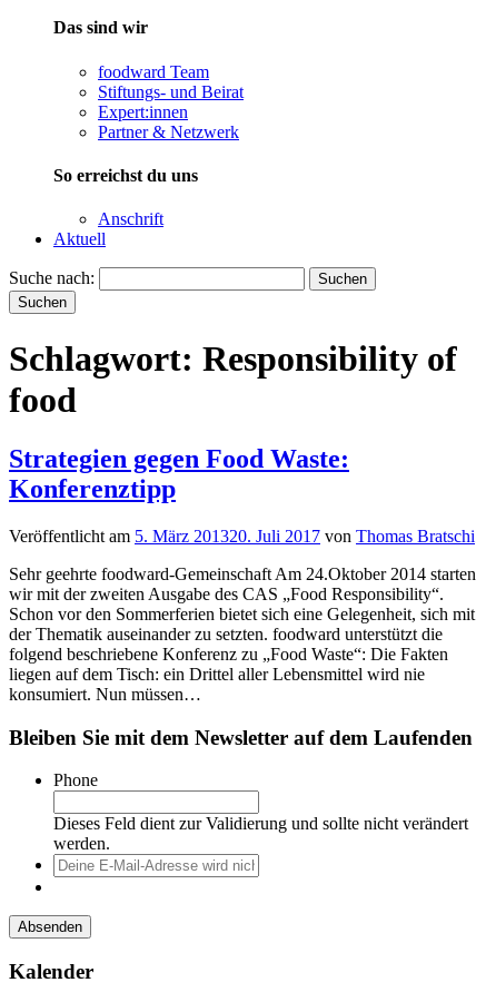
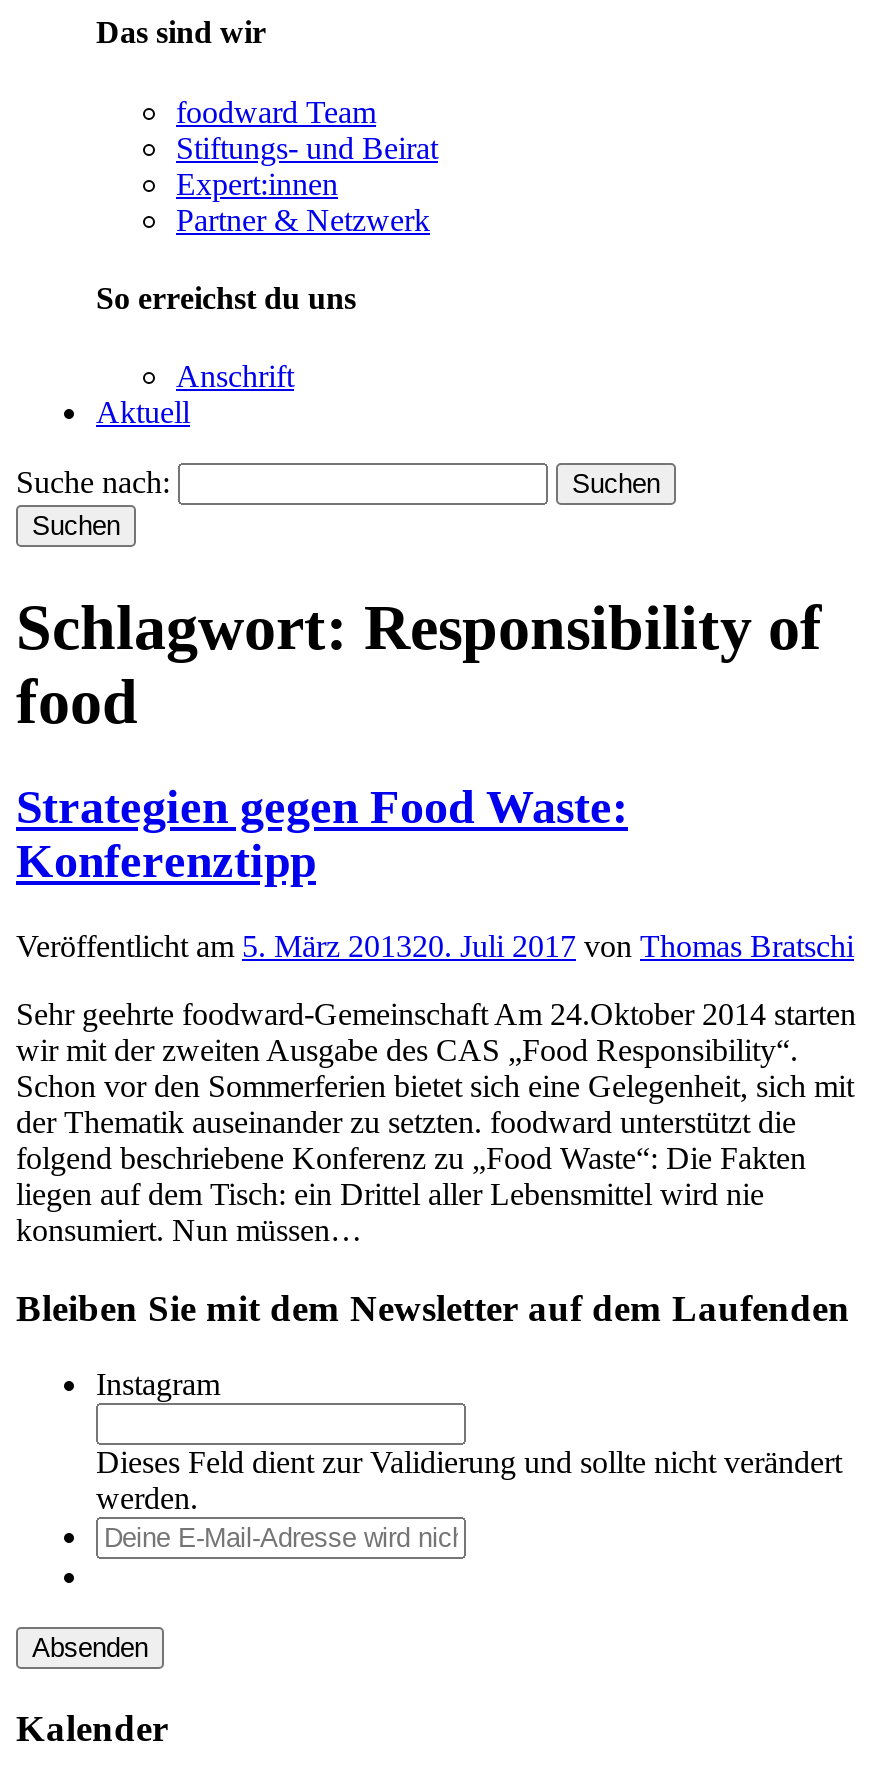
[53,771,98,790] Phone -> [96,1368,220,1402] Instagram

